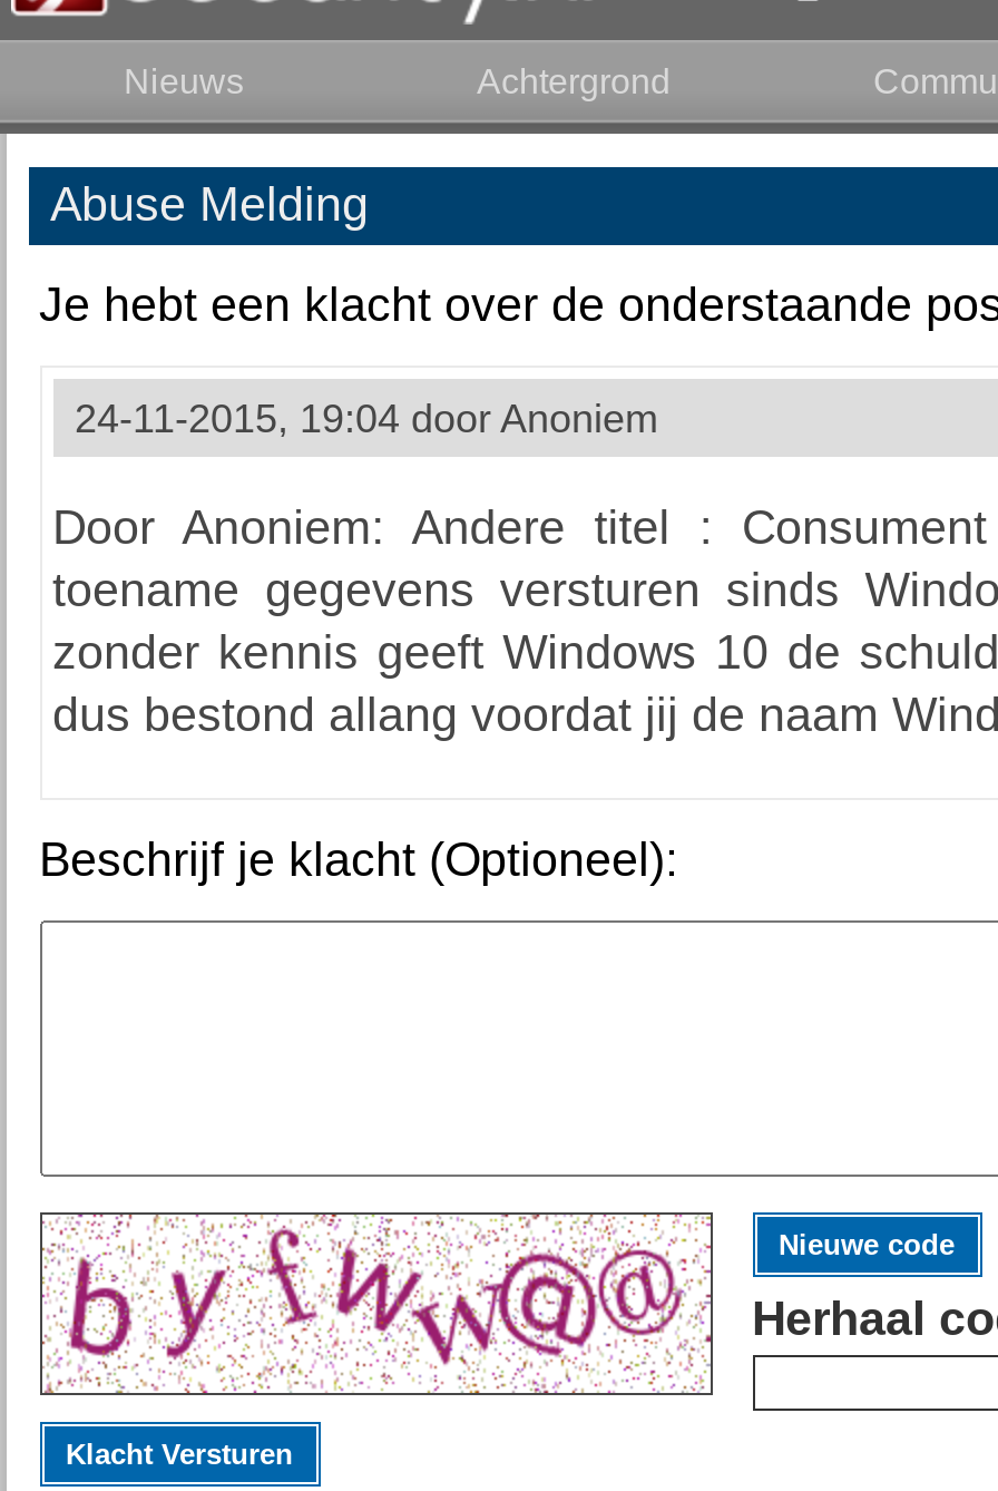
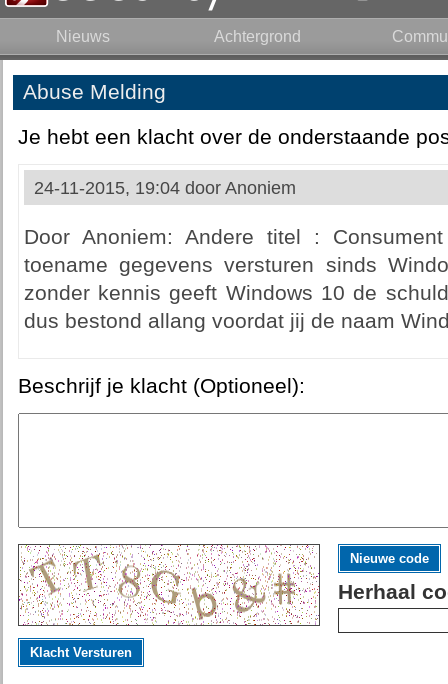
[47,1215,713,1391] [image] -> [19,546,319,626] [image]

